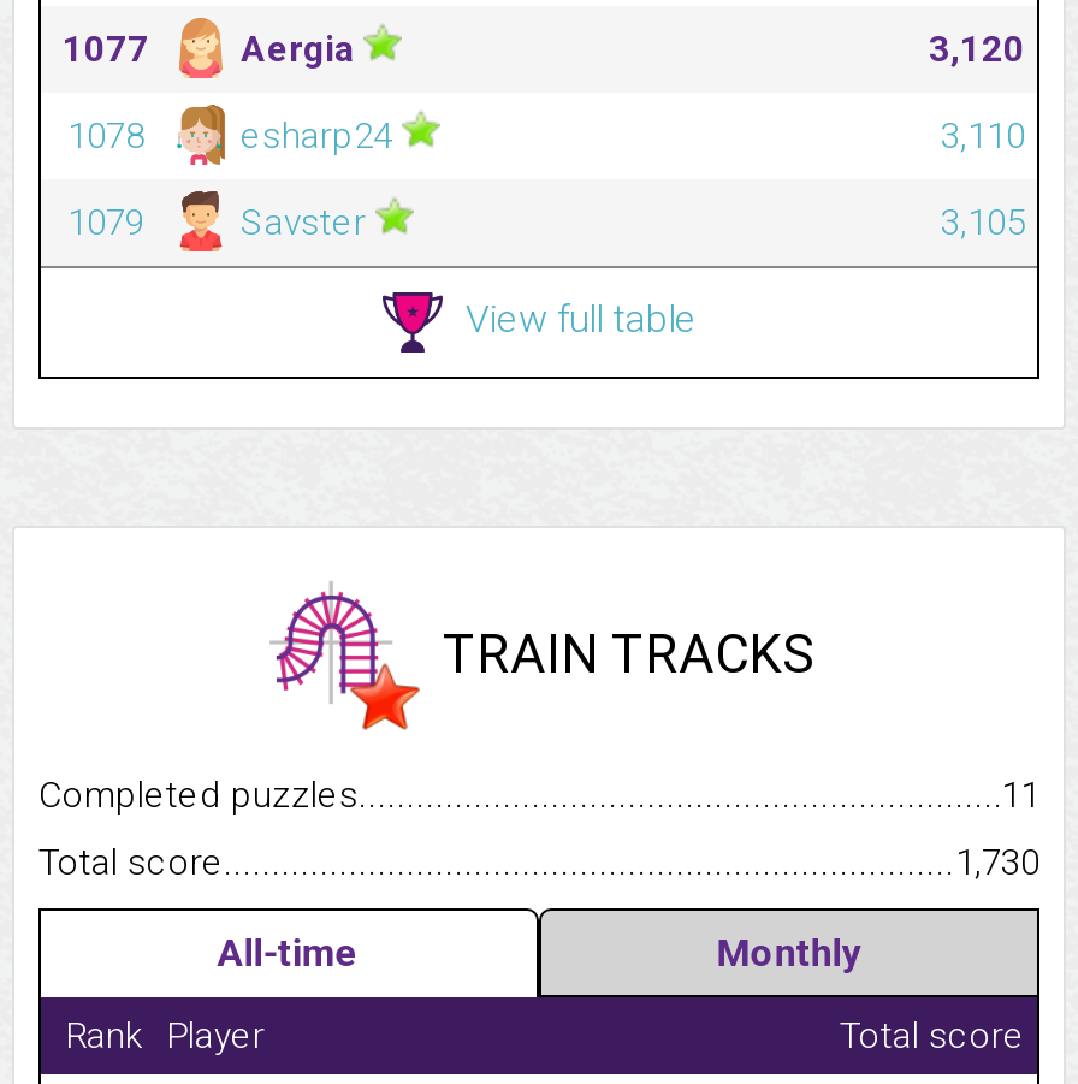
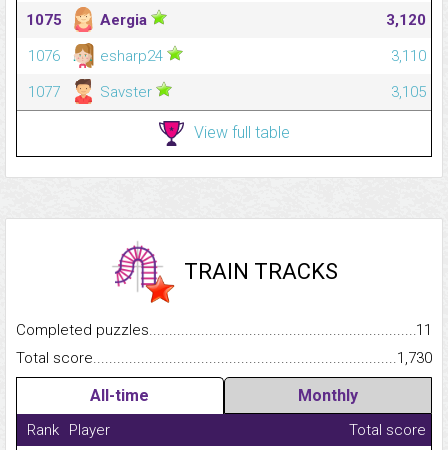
[63,28,363,71] 1077 Aergia -> [26,11,151,29] 1075 Aergia
[67,115,144,158] 1078 -> [28,47,60,65] 1076
[67,201,375,244] 1079 Savster -> [28,83,156,101] 1077 Savster

